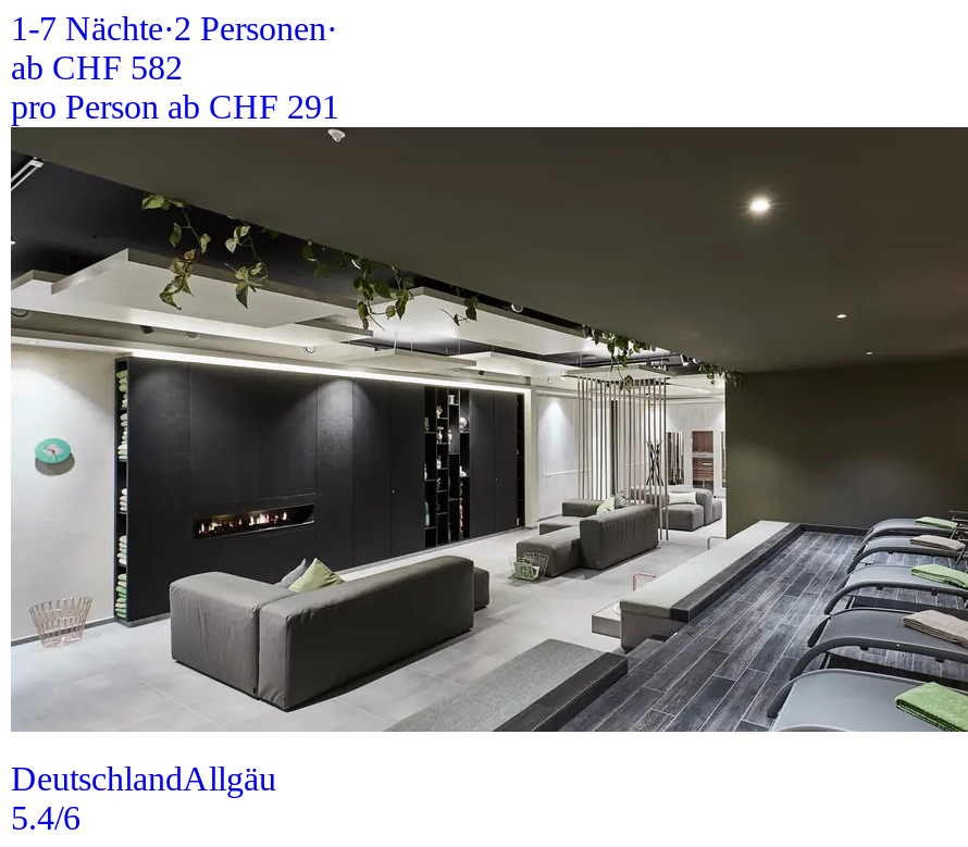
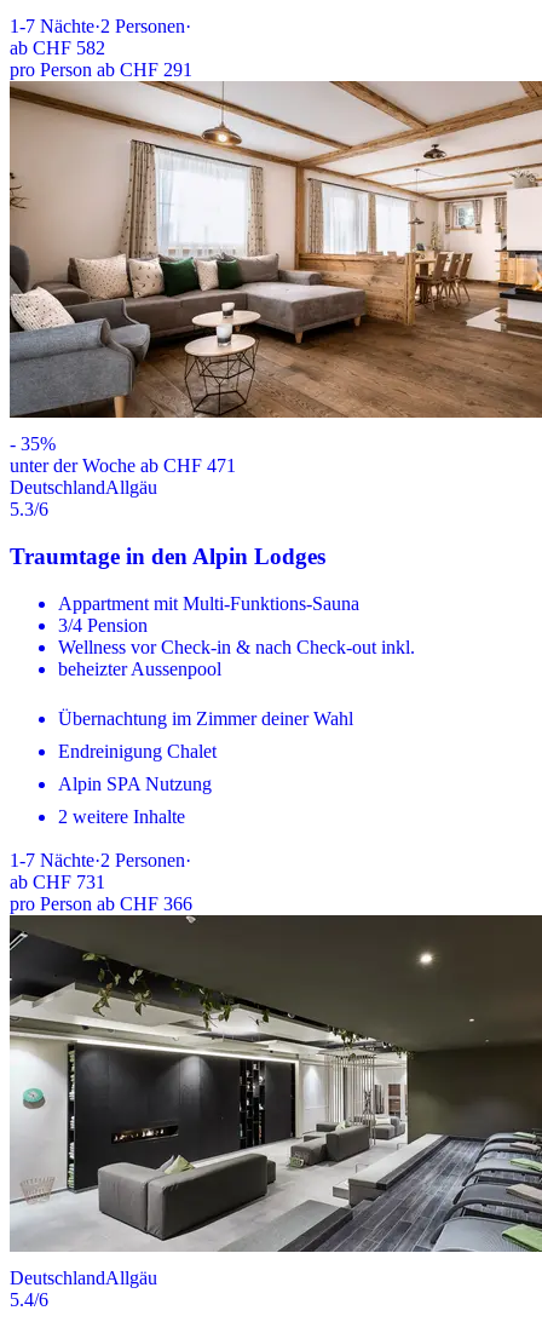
none -> [8,80,538,914] [image] | - 35% | unter der Woche ab CHF 471 | DeutschlandAllgäu | 5.3/6 | Traumtage in den Alpin Lodges | Appartment mit Multi-Funktions-Sauna | 3/4 Pension | Wellness vor Check-in & nach Check-out inkl. | beheizter Aussenpool | Übernachtung im Zimmer deiner Wahl | Endreinigung Chalet | Alpin SPA Nutzung | 2 weitere Inhalte | 1-7 Nächte·2 Personen· | ab CHF 731 | pro Person ab CHF 366

